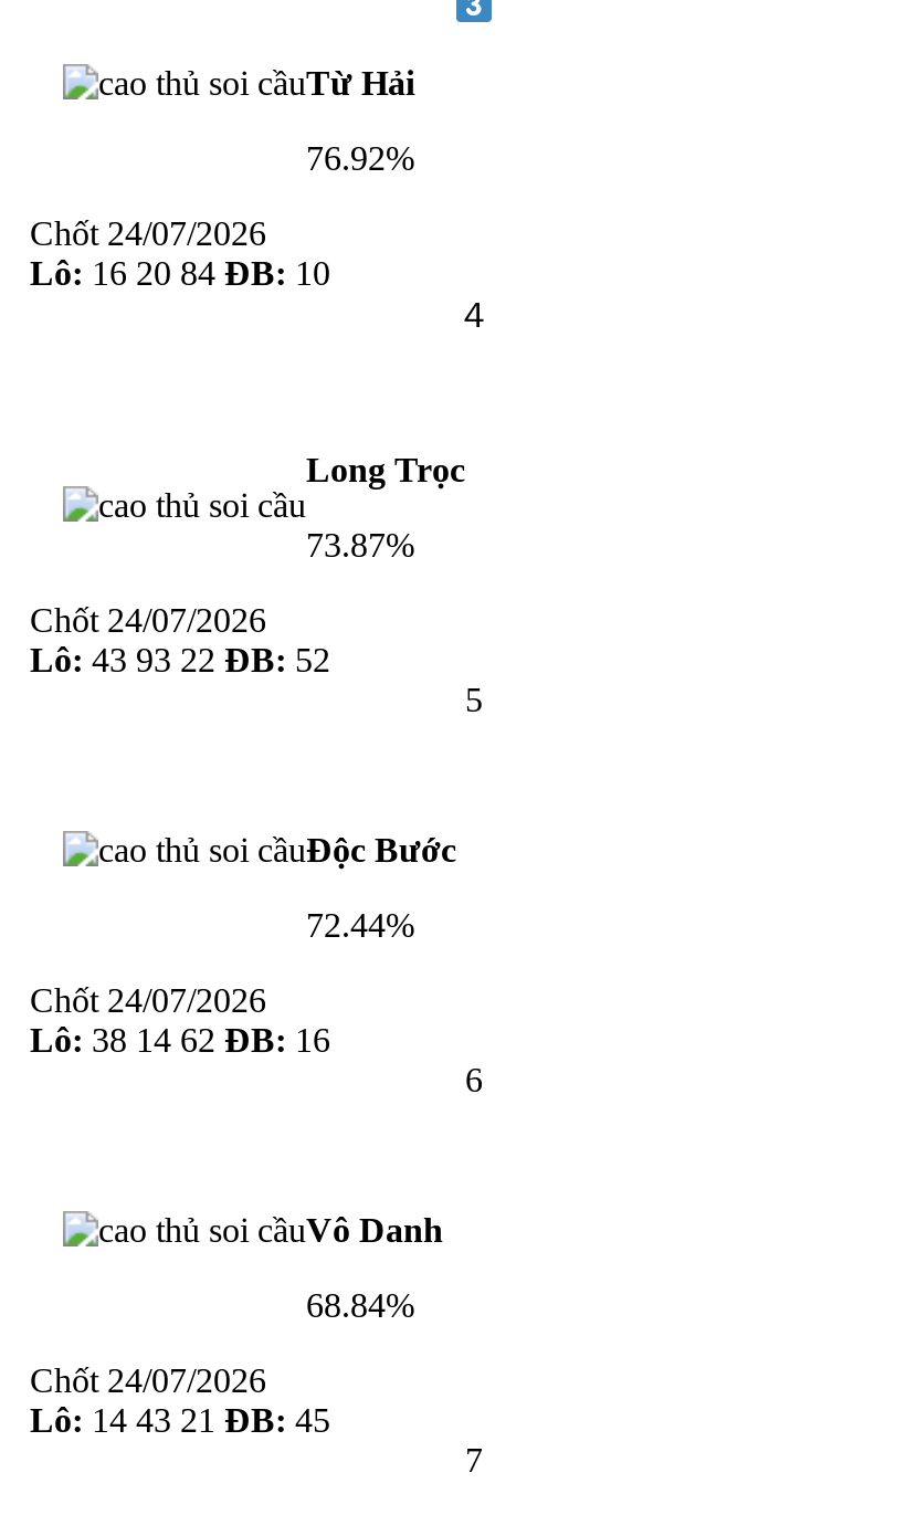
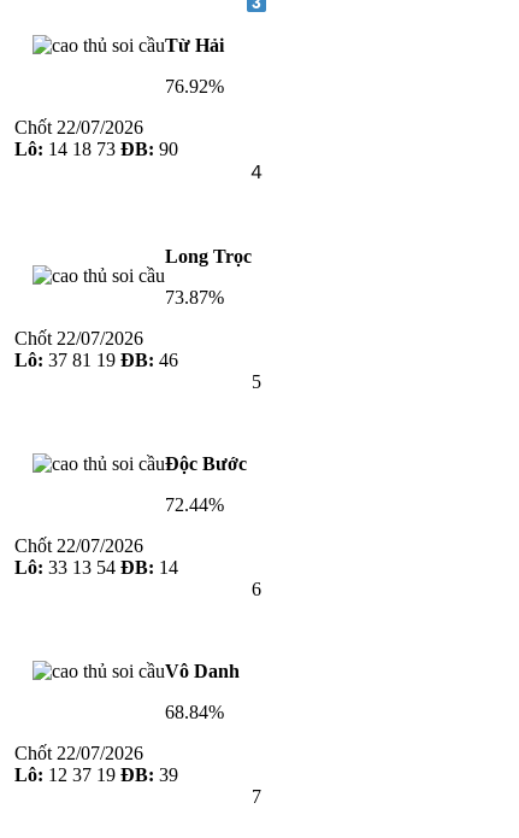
[30,213,266,251] Chốt 24/07/2026 -> [14,116,143,137] Chốt 22/07/2026
[30,253,330,291] Lô: 16 20 84 ĐB: 10 -> [14,138,178,159] Lô: 14 18 73 ĐB: 90
[30,600,266,638] Chốt 24/07/2026 -> [14,327,143,348] Chốt 22/07/2026
[30,640,330,677] Lô: 43 93 22 ĐB: 52 -> [14,349,178,370] Lô: 37 81 19 ĐB: 46
[30,980,266,1018] Chốt 24/07/2026 -> [14,535,143,555] Chốt 22/07/2026
[30,1020,330,1058] Lô: 38 14 62 ĐB: 16 -> [14,556,178,577] Lô: 33 13 54 ĐB: 14
[30,1360,266,1398] Chốt 24/07/2026 -> [14,742,143,763] Chốt 22/07/2026
[30,1400,330,1438] Lô: 14 43 21 ĐB: 45 -> [14,764,178,784] Lô: 12 37 19 ĐB: 39

